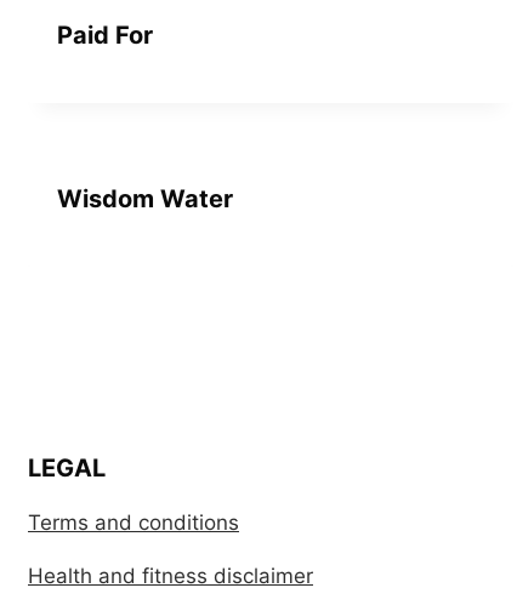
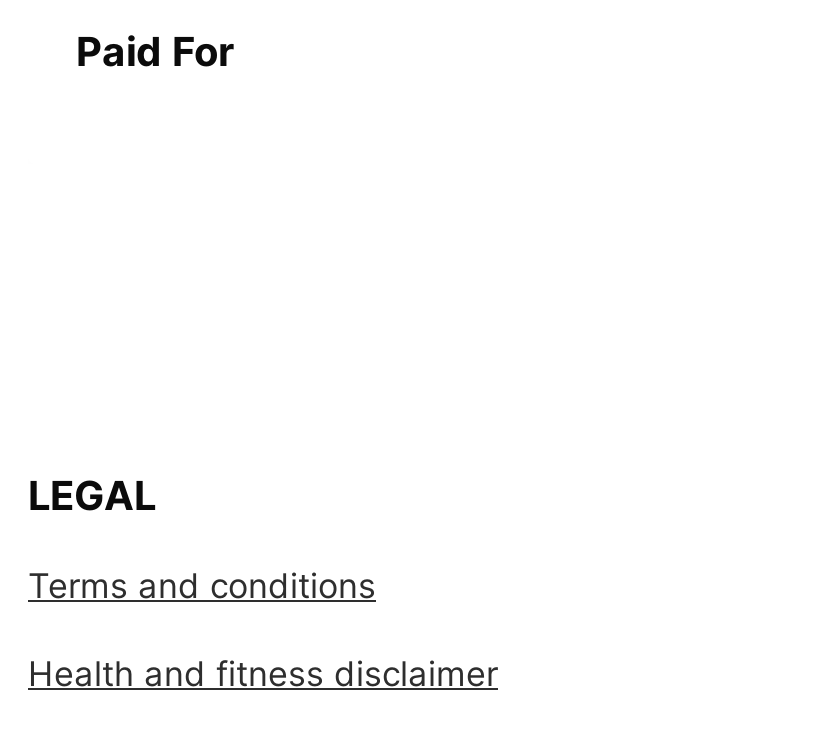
[57,184,233,213] Wisdom Water -> none

